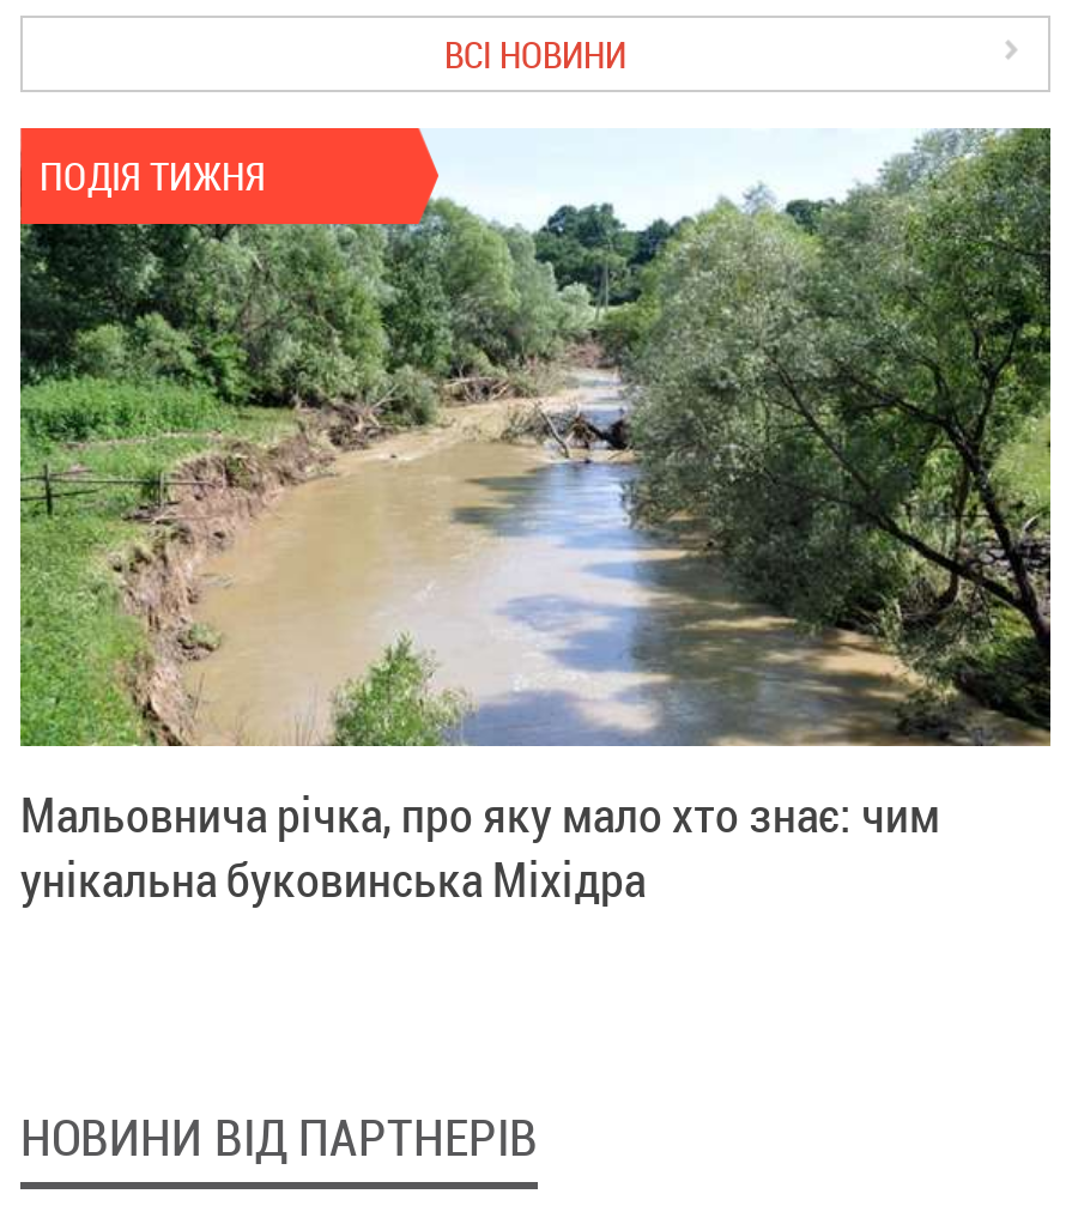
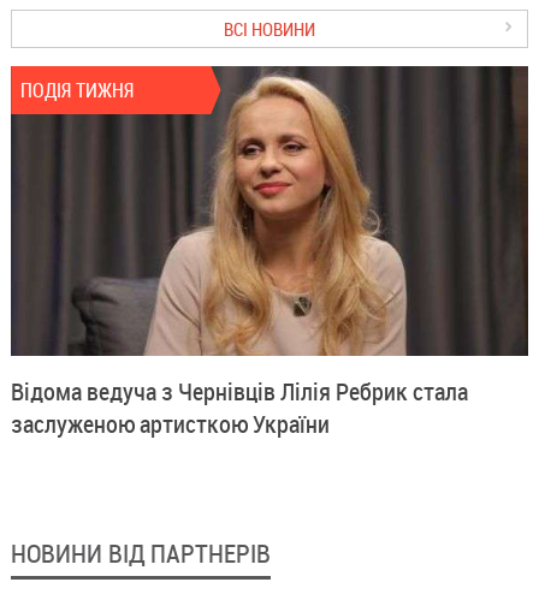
[18,128,1053,911] [image] | Мальовнича річка, про яку мало хто знає: чим | унікальна буковинська Міхідра -> [10,65,529,440] [image] | Відома ведуча з Чернівців Лілія Ребрик стала | заслуженою артисткою України

